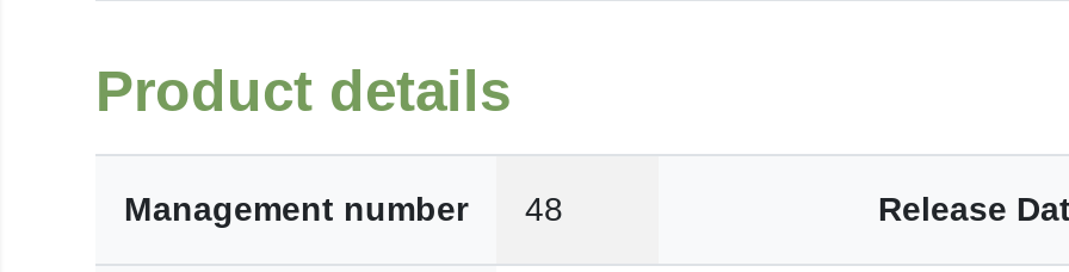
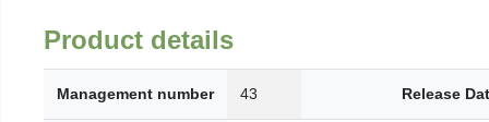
[124,189,563,227] Management number 48 -> [57,85,258,103] Management number 43

